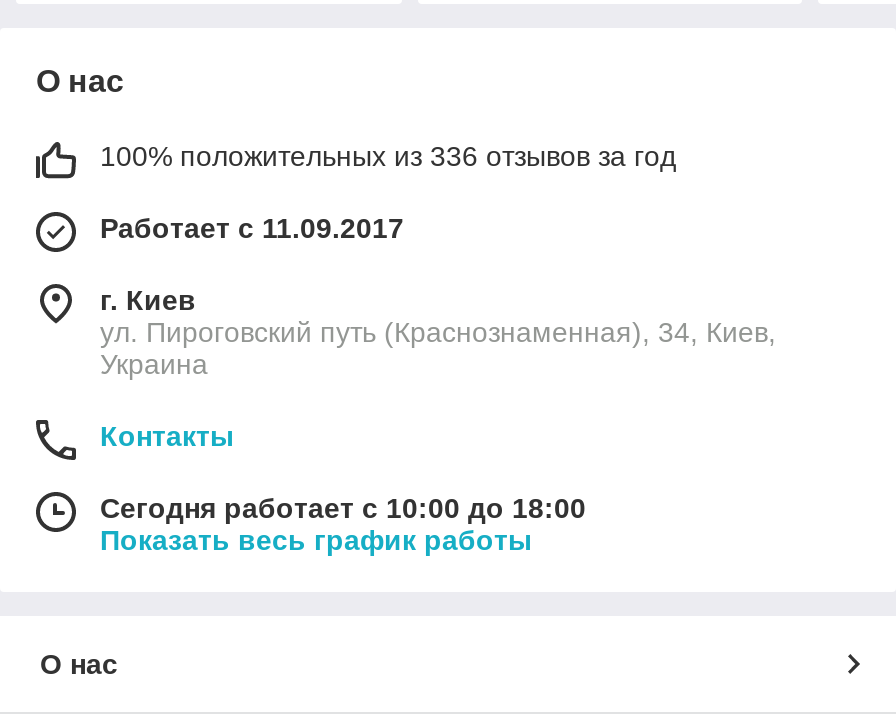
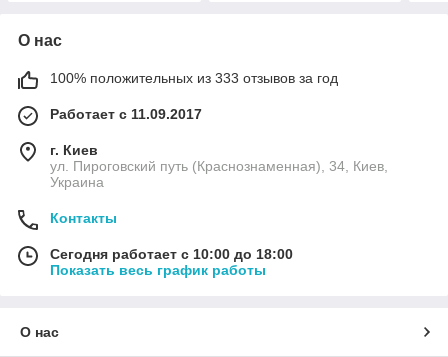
[100,140,676,172] 100% положительных из 336 отзывов за год -> [50,70,338,86] 100% положительных из 333 отзывов за год

